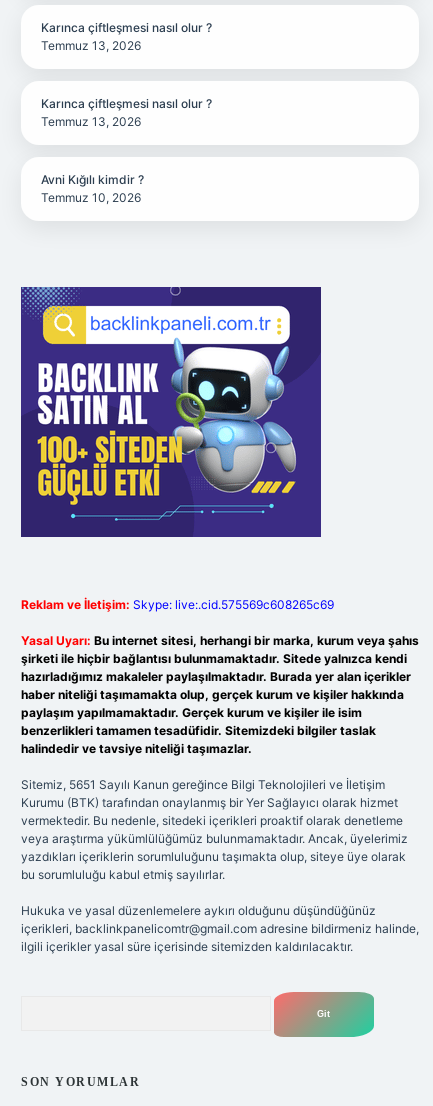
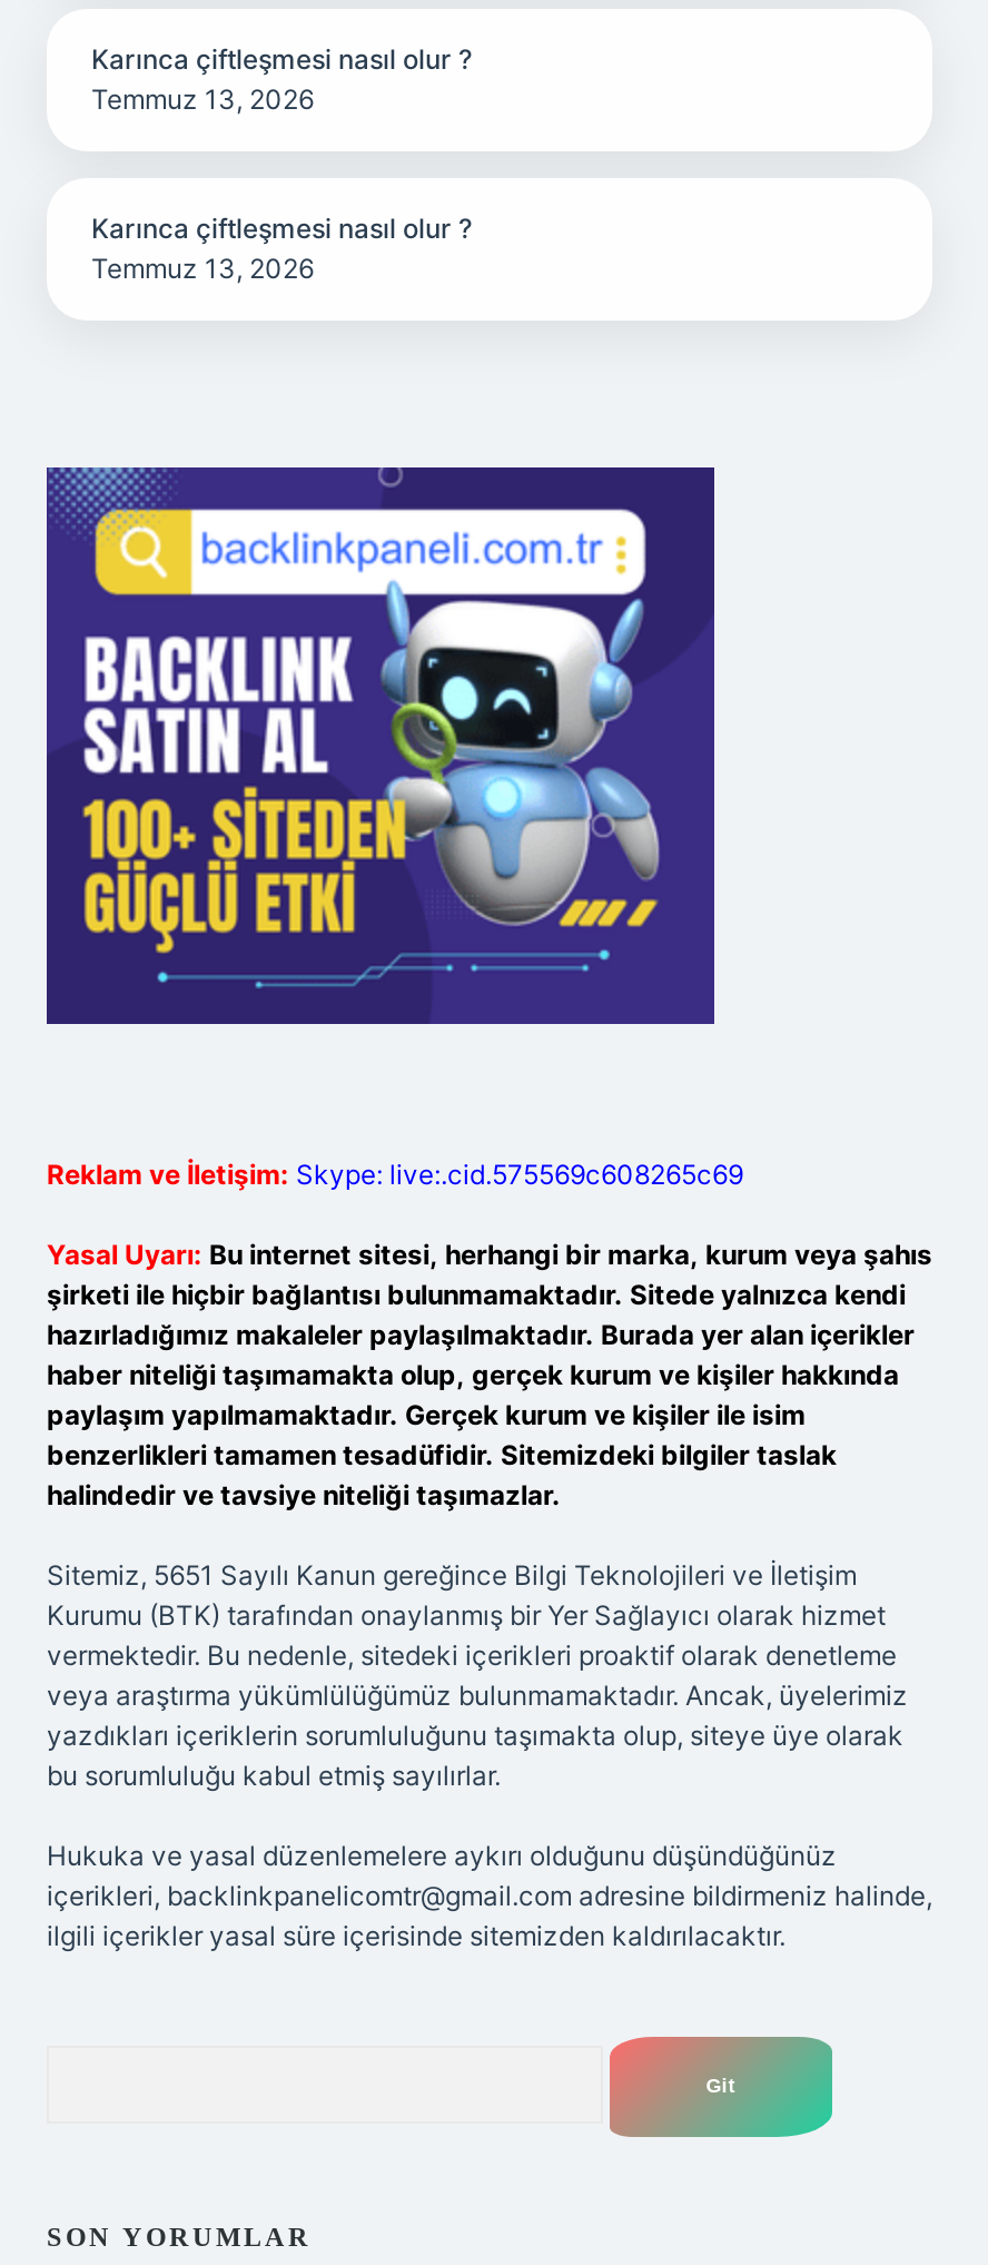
[41,172,144,205] Avni Kığılı kimdir ? | Temmuz 10, 2026 -> none

